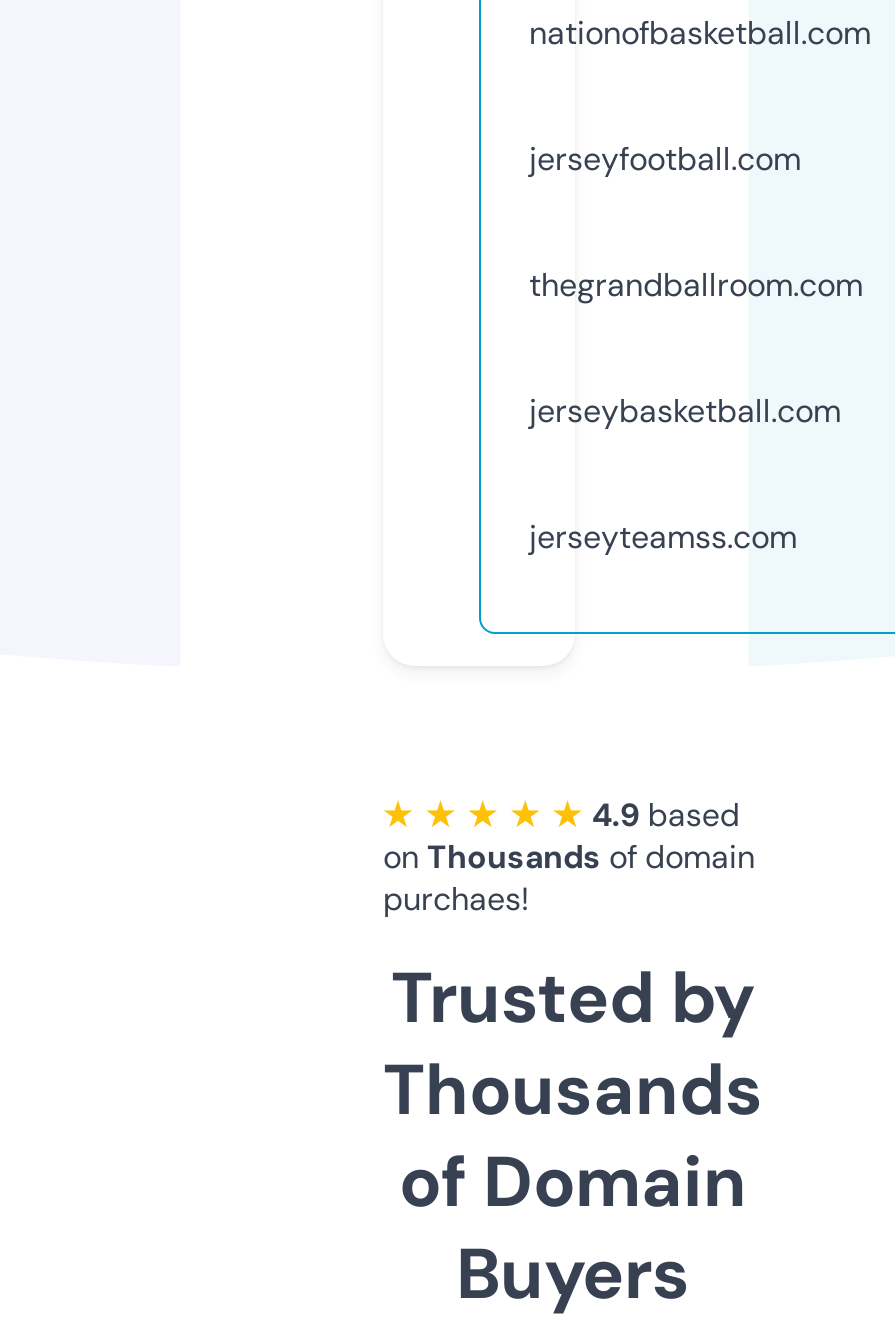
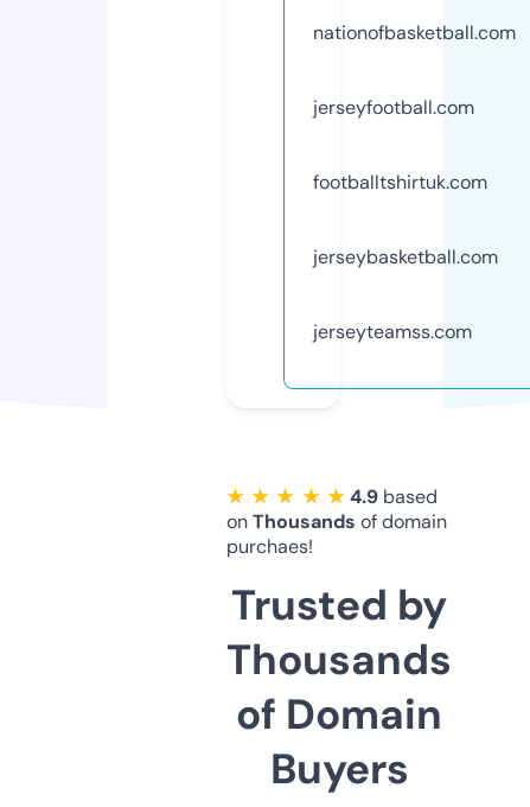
[529,264,863,306] thegrandballroom.com -> [313,169,487,194] footballtshirtuk.com

